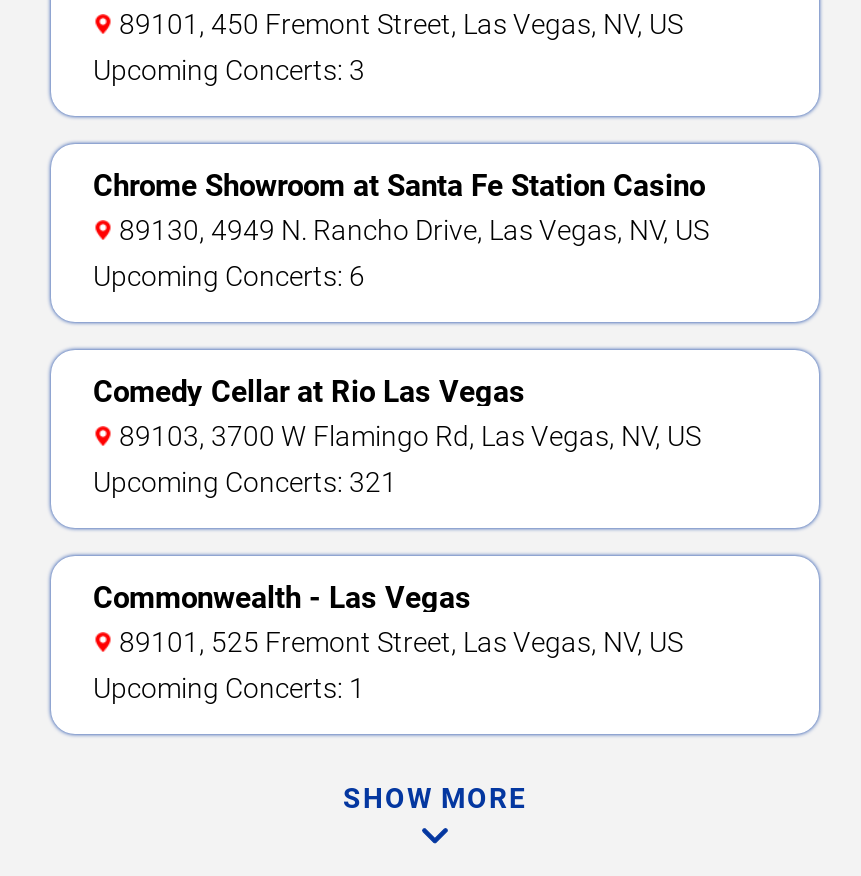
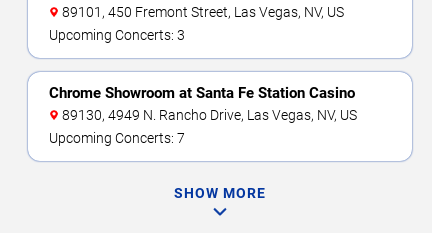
[93,260,701,704] Upcoming Concerts: 6 | Comedy Cellar at Rio Las Vegas | 89103, 3700 W Flamingo Rd, Las Vegas, NV, US | Upcoming Concerts: 321 | Commonwealth - Las Vegas | 89101, 525 Fremont Street, Las Vegas, NV, US | Upcoming Concerts: 1 -> [49,130,185,146] Upcoming Concerts: 7

